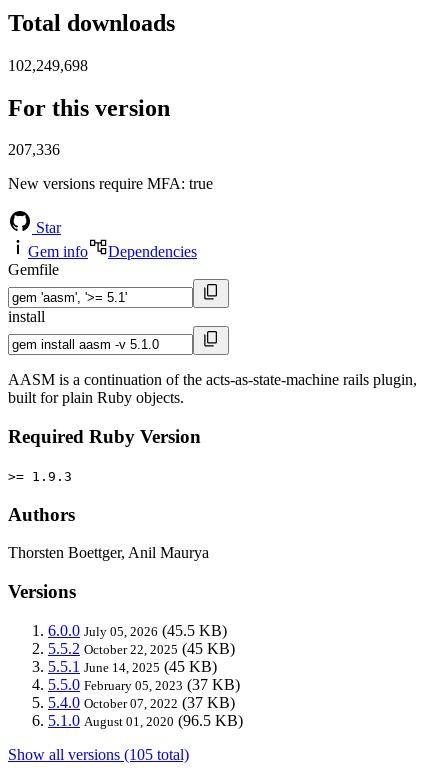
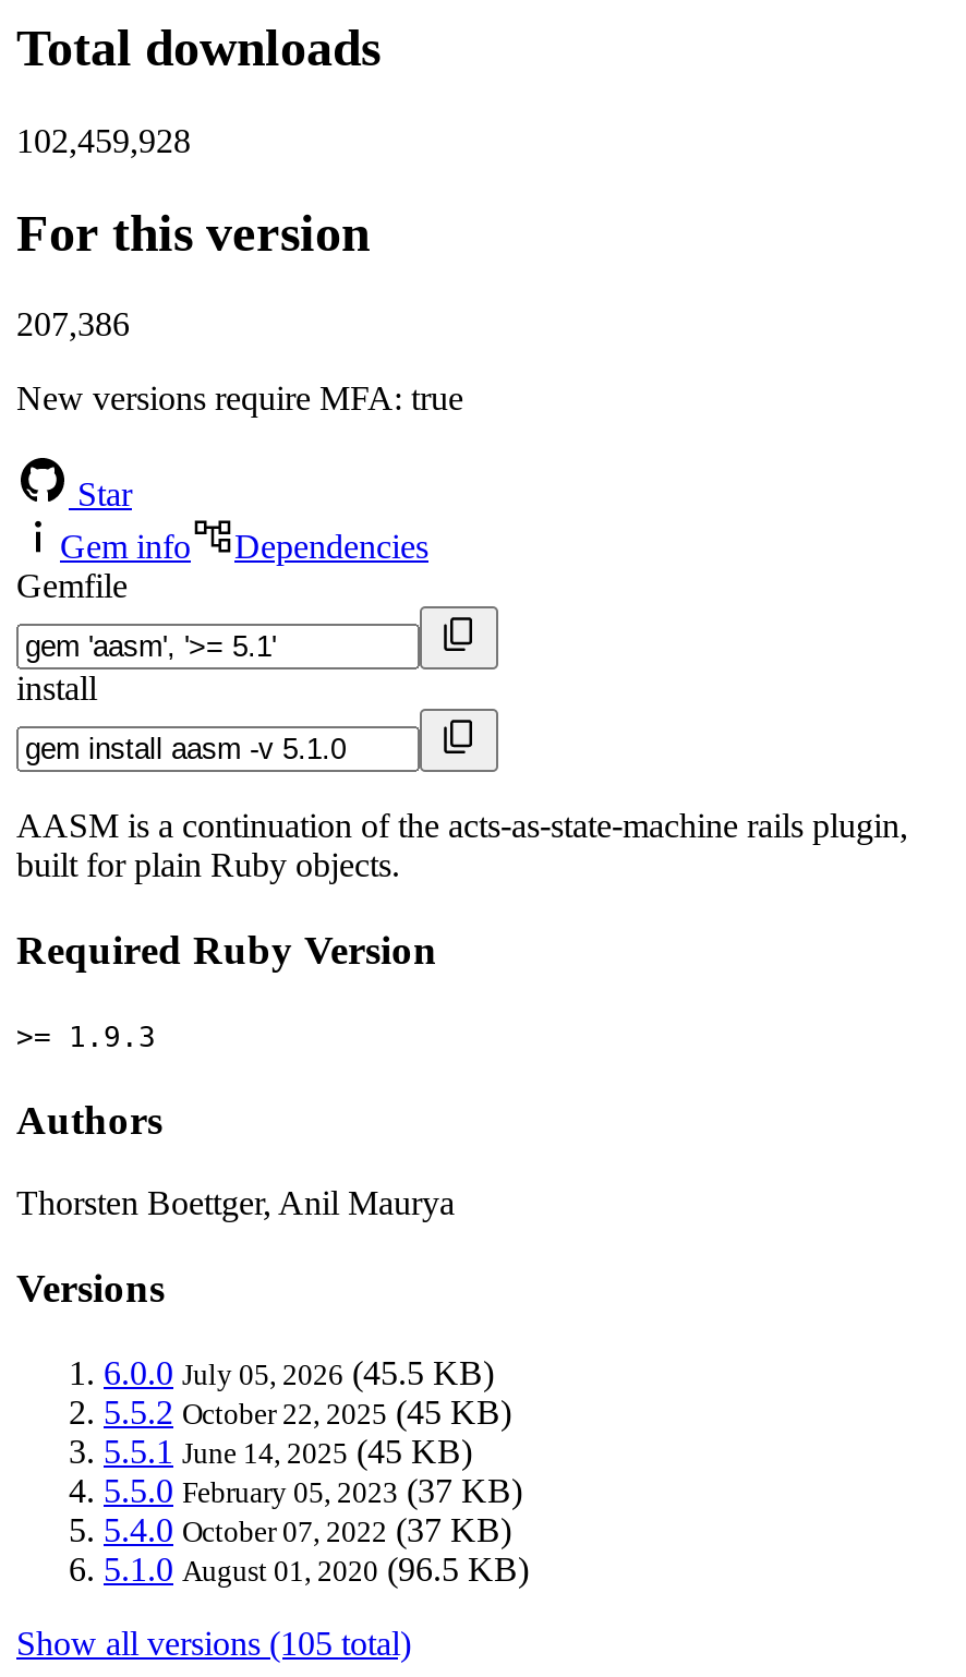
[8,57,88,74] 102,249,698 -> [16,121,191,158] 102,459,928
[8,141,60,158] 207,336 -> [16,306,130,343] 207,386

